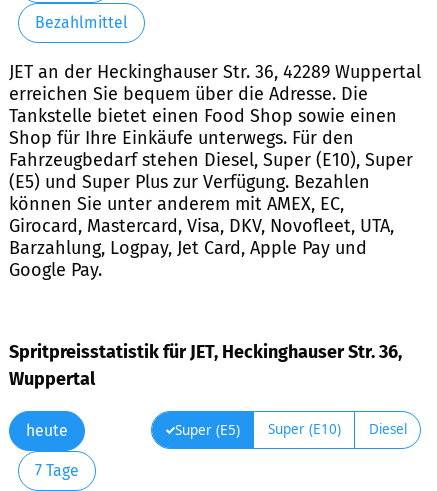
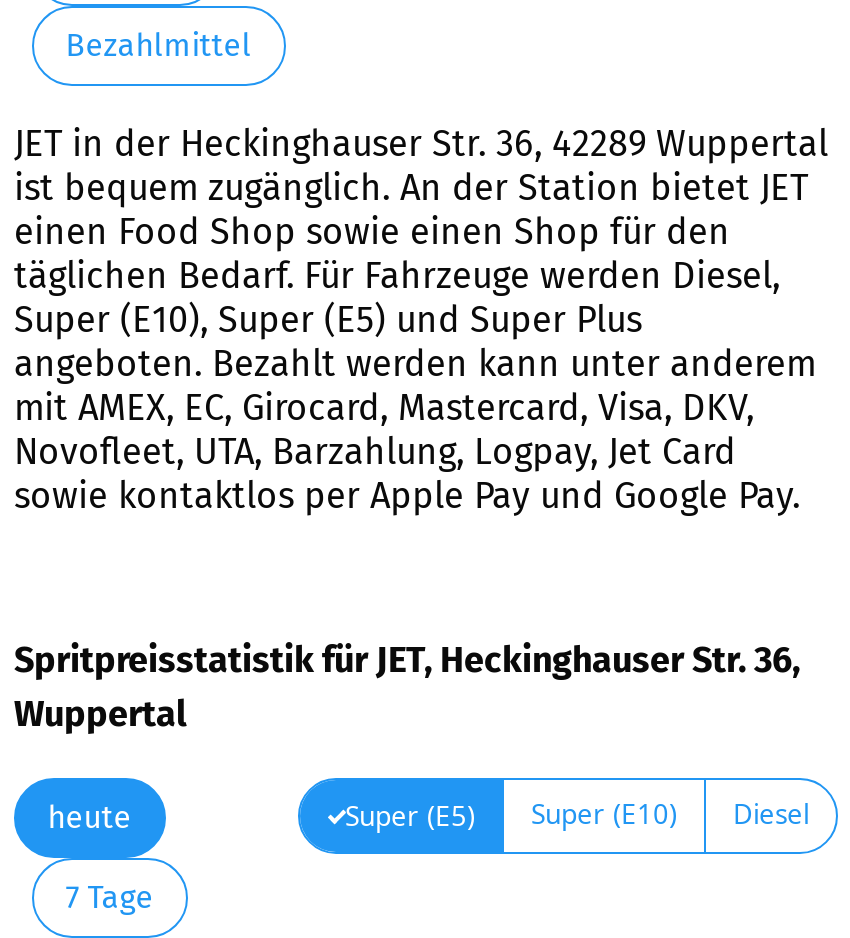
[9,60,421,280] JET an der Heckinghauser Str. 36, 42289 Wuppertal | erreichen Sie bequem über die Adresse. Die | Tankstelle bietet einen Food Shop sowie einen | Shop für Ihre Einkäufe unterwegs. Für den | Fahrzeugbedarf stehen Diesel, Super (E10), Super | (E5) und Super Plus zur Verfügung. Bezahlen | können Sie unter anderem mit AMEX, EC, | Girocard, Mastercard, Visa, DKV, Novofleet, UTA, | Barzahlung, Logpay, Jet Card, Apple Pay und | Google Pay. -> [14,121,828,517] JET in der Heckinghauser Str. 36, 42289 Wuppertal | ist bequem zugänglich. An der Station bietet JET | einen Food Shop sowie einen Shop für den | täglichen Bedarf. Für Fahrzeuge werden Diesel, | Super (E10), Super (E5) und Super Plus | angeboten. Bezahlt werden kann unter anderem | mit AMEX, EC, Girocard, Mastercard, Visa, DKV, | Novofleet, UTA, Barzahlung, Logpay, Jet Card | sowie kontaktlos per Apple Pay und Google Pay.

